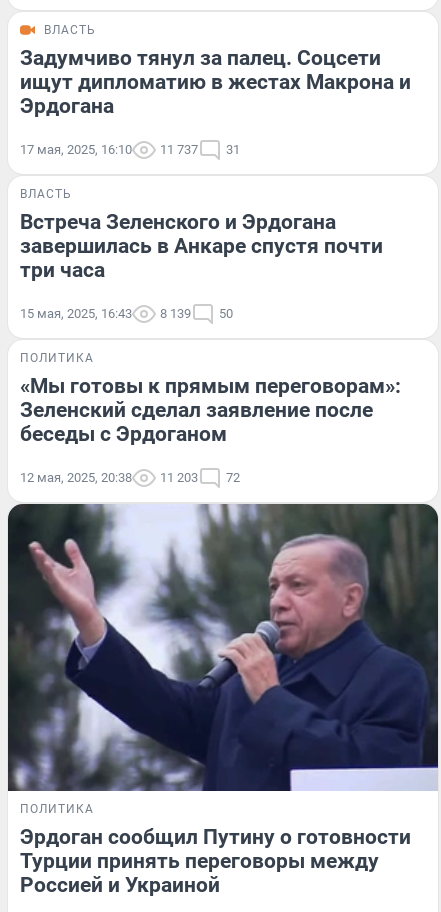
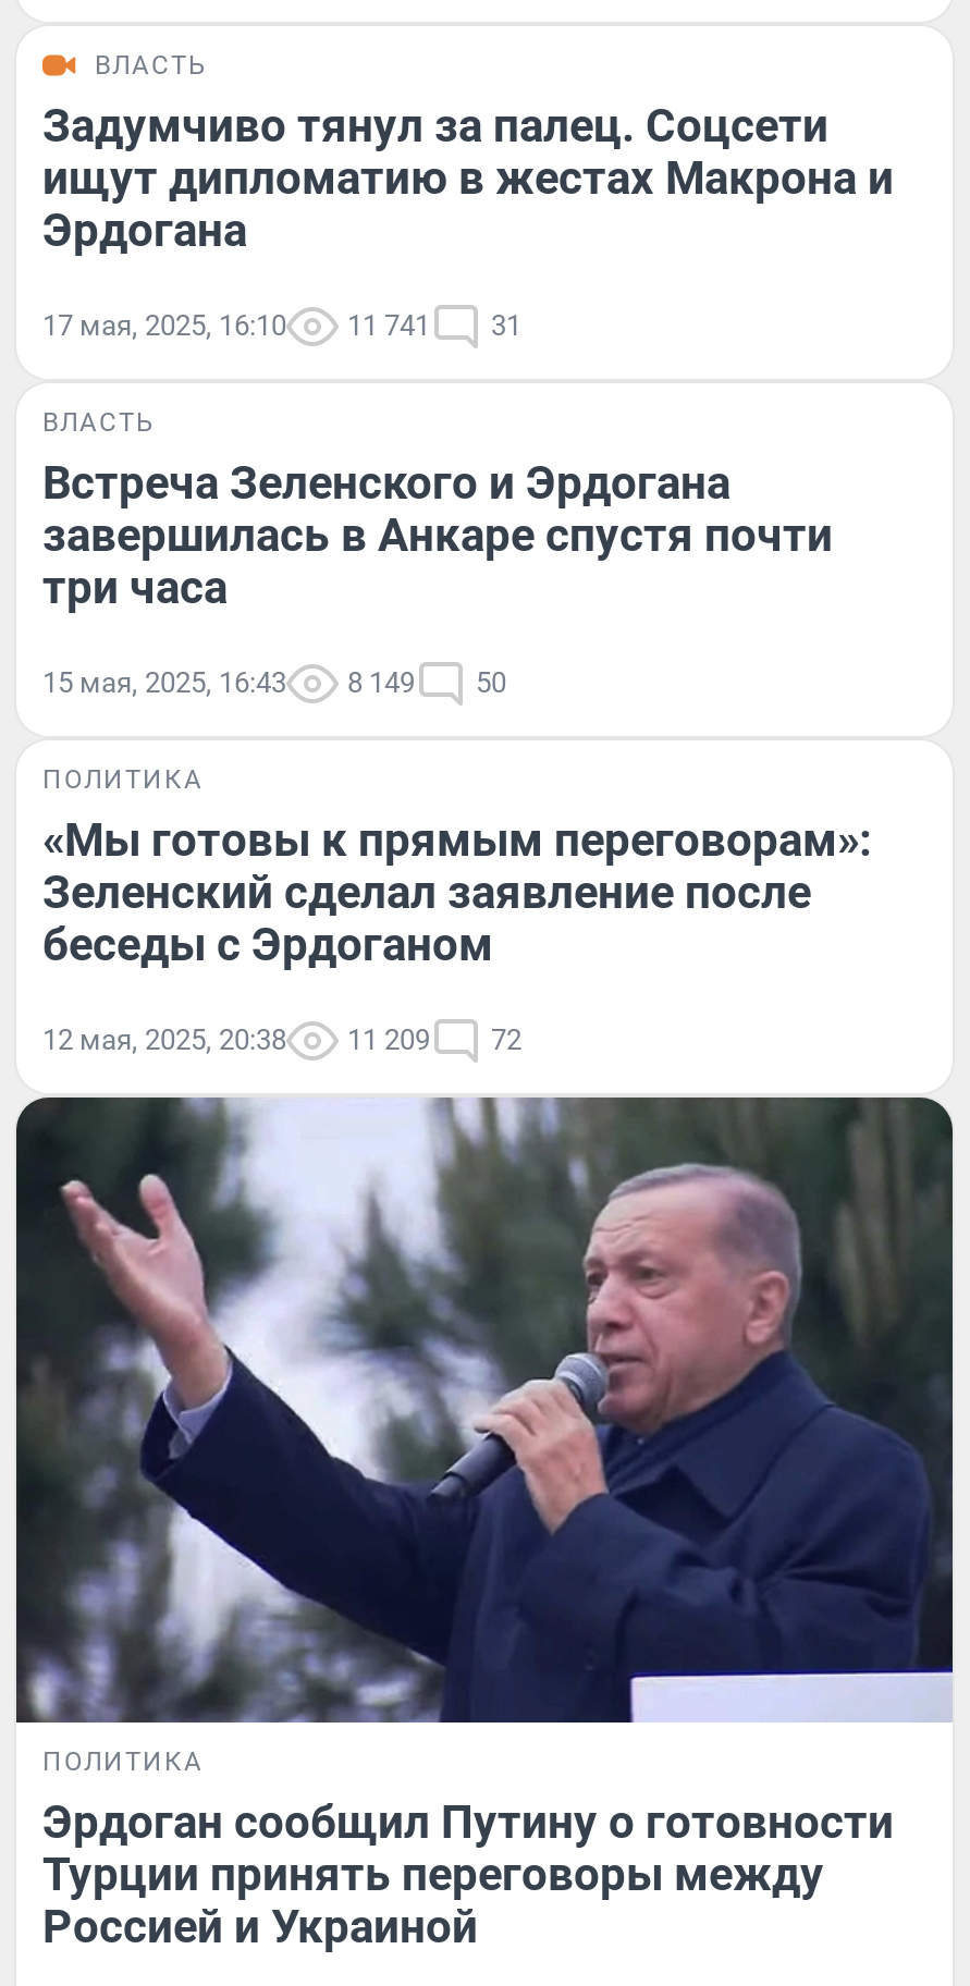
[20,142,240,157] 17 мая, 2025, 16:10 11 737 31 -> [42,309,521,342] 17 мая, 2025, 16:10 11 741 31
[20,306,233,321] 15 мая, 2025, 16:43 8 139 50 -> [42,666,506,699] 15 мая, 2025, 16:43 8 149 50
[20,470,240,485] 12 мая, 2025, 20:38 11 203 72 -> [42,1023,521,1056] 12 мая, 2025, 20:38 11 209 72

